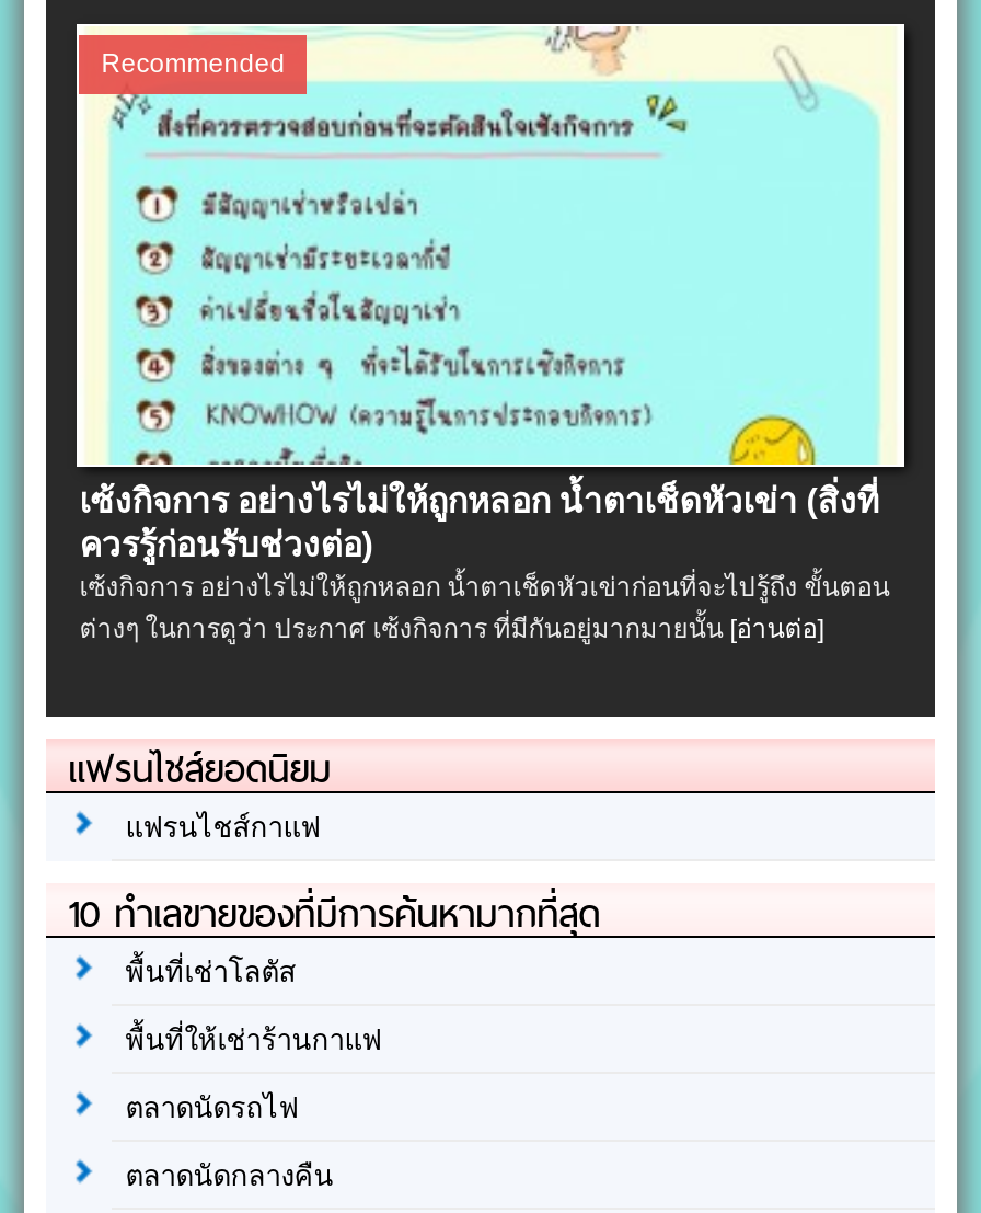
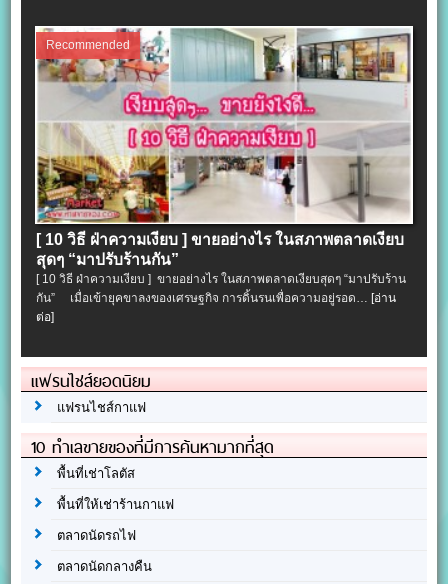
[79,21,902,643] [image] | เซ้งกิจการ อย่างไรไม่ให้ถูกหลอก น้ำตาเช็ดหัวเข่า (สิ่งที่ | ควรรู้ก่อนรับช่วงต่อ) | เซ้งกิจการ อย่างไรไม่ให้ถูกหลอก น้ำตาเช็ดหัวเข่าก่อนที่จะไปรู้ถึง ขั้นตอน | ต่างๆ ในการดูว่า ประกาศ เซ้งกิจการ ที่มีกันอยู่มากมายนั้น[อ่านต่อ] -> [36,25,412,324] [image] | [ 10 วิธี ฝ่าความเงียบ ] ขายอย่างไร ในสภาพตลาดเงียบ | สุดๆ “มาปรับร้านกัน” | [ 10 วิธี ฝ่าความเงียบ ] ขายอย่างไร ในสภาพตลาดเงียบสุดๆ “มาปรับร้าน | กัน” เมื่อเข้ายุคขาลงของเศรษฐกิจ การดิ้นรนเพื่อความอยู่รอด… [อ่าน | ต่อ]

